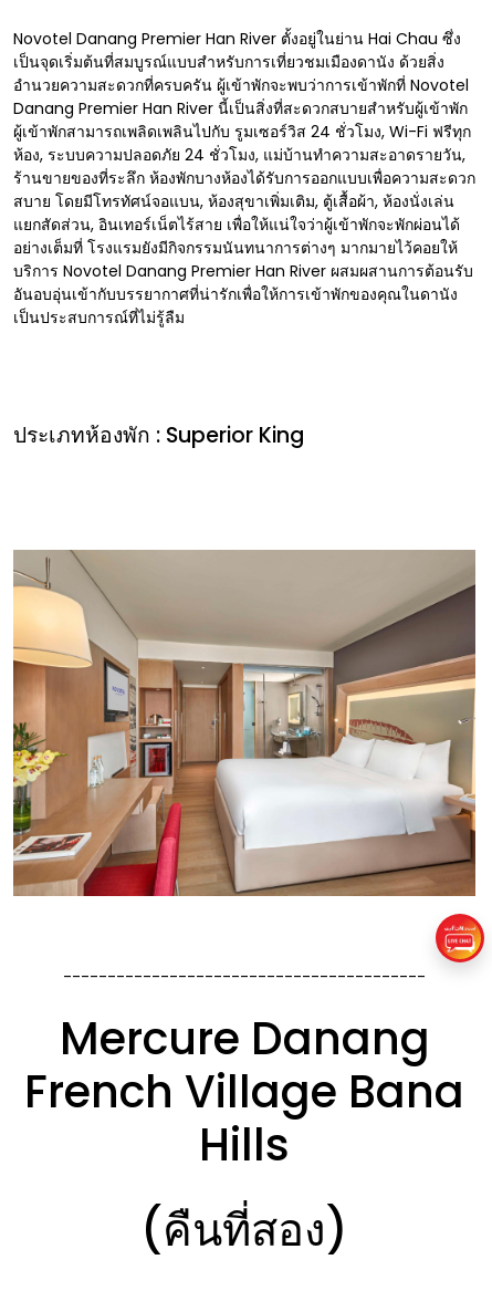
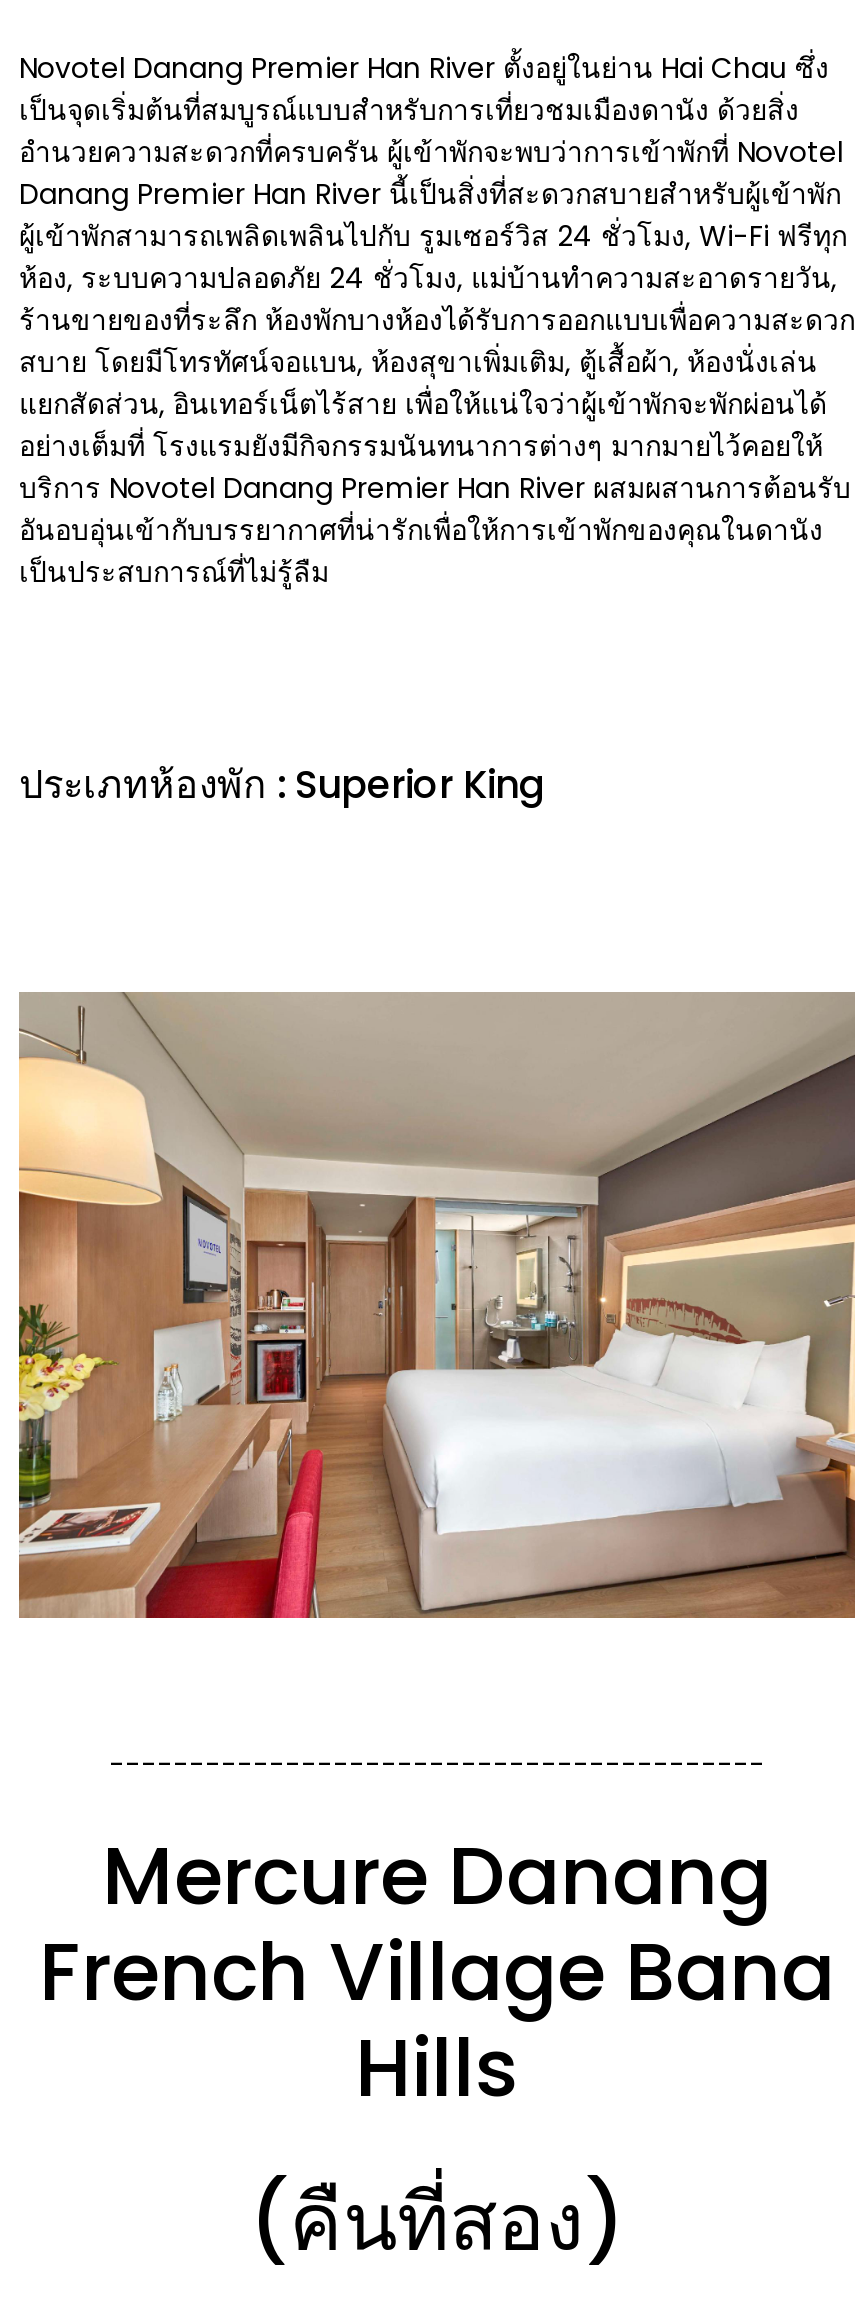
[435,913,485,965] [image] -> none

